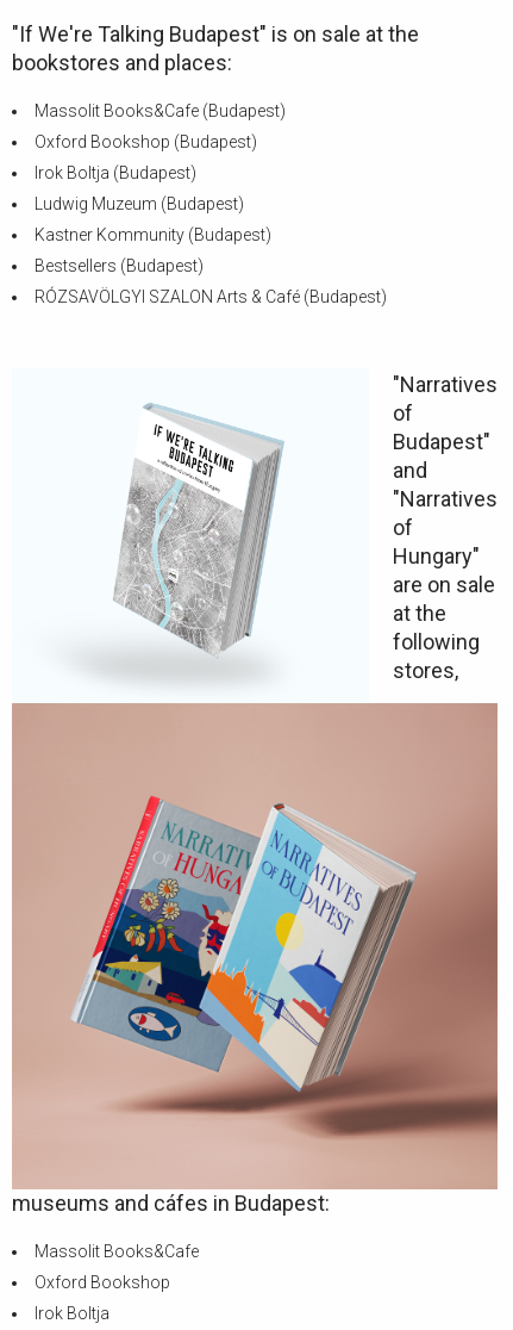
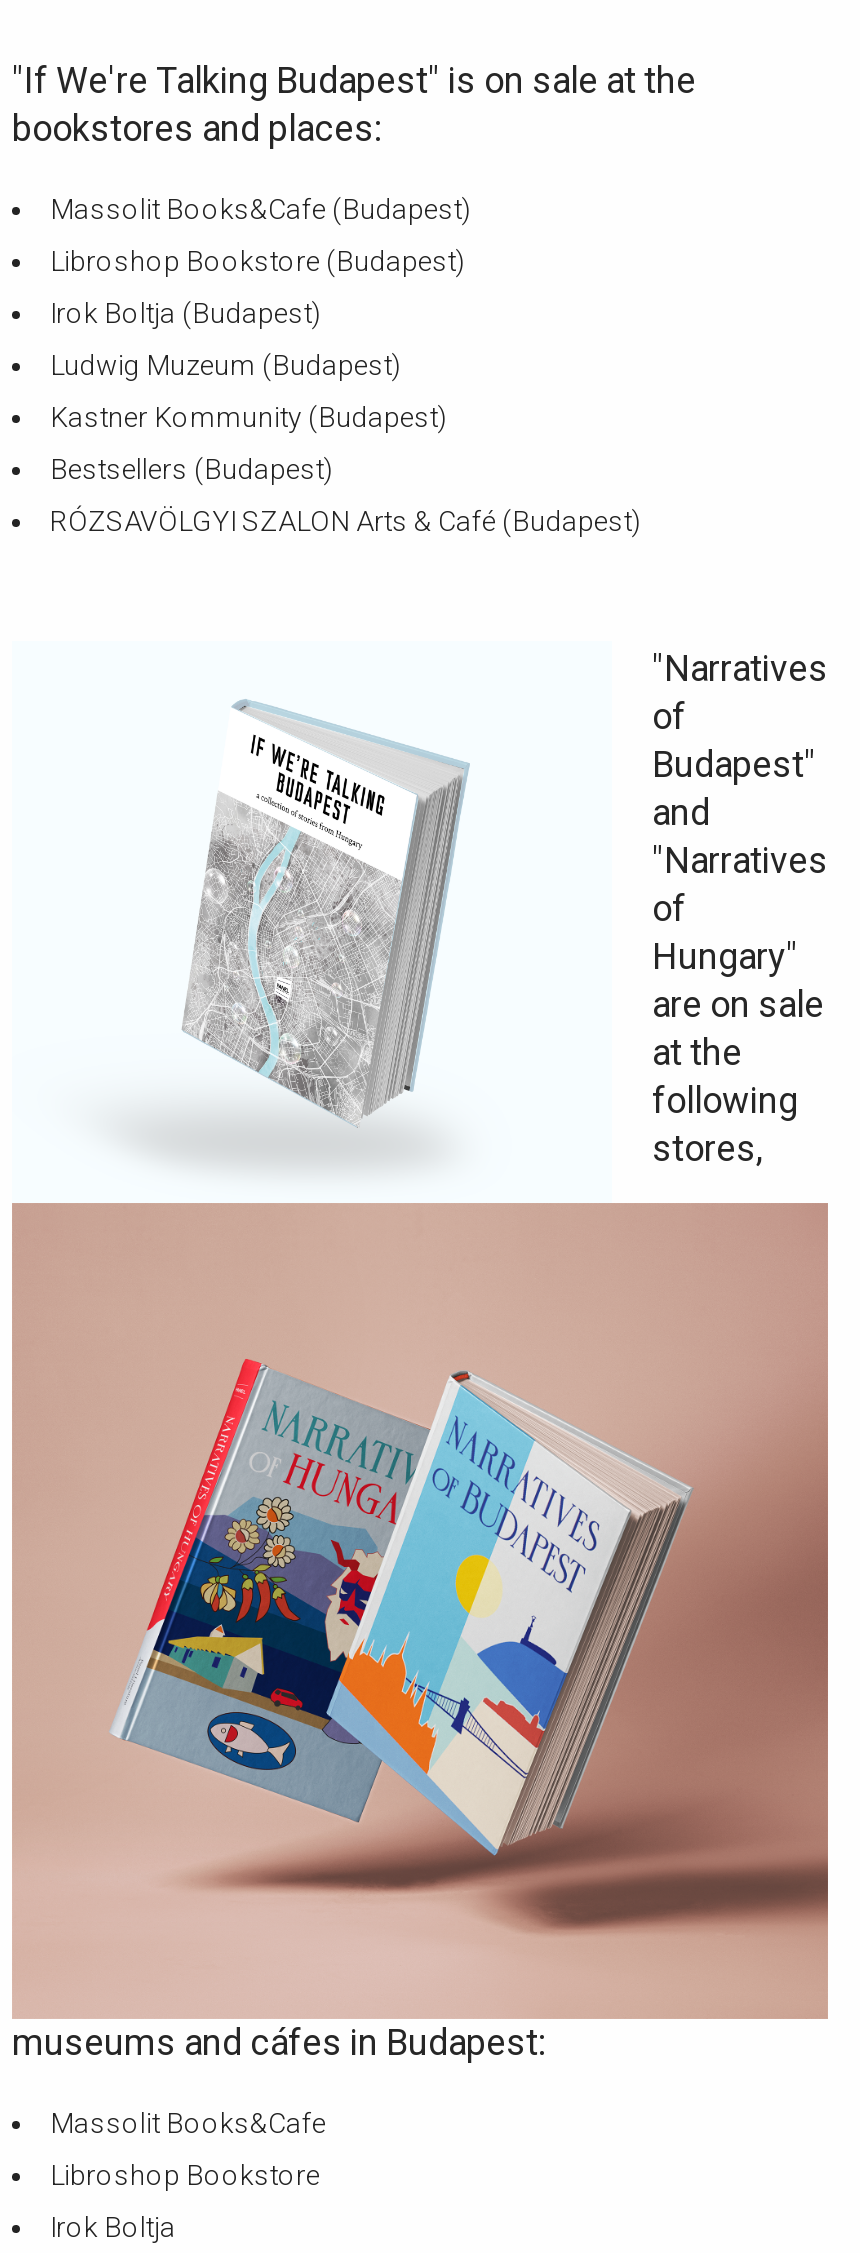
[35,133,257,152] Oxford Bookshop (Budapest) -> [50,245,466,277] Libroshop Bookstore (Budapest)
[35,1273,170,1292] Oxford Bookshop -> [50,2159,320,2191] Libroshop Bookstore

